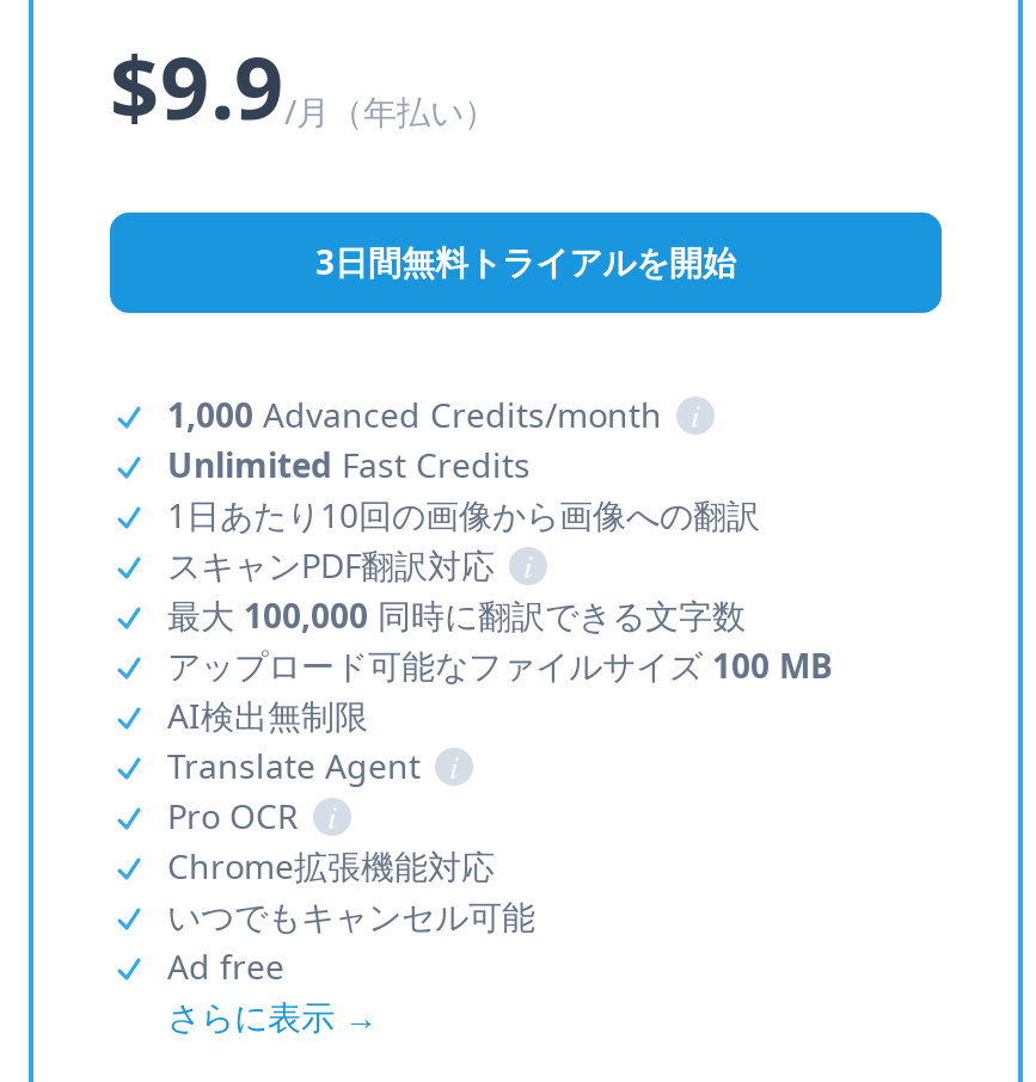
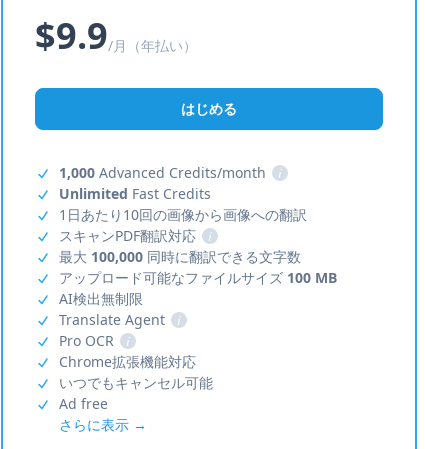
[315,239,736,284] 3日間無料トライアルを開始 -> [181,99,237,118] はじめる

